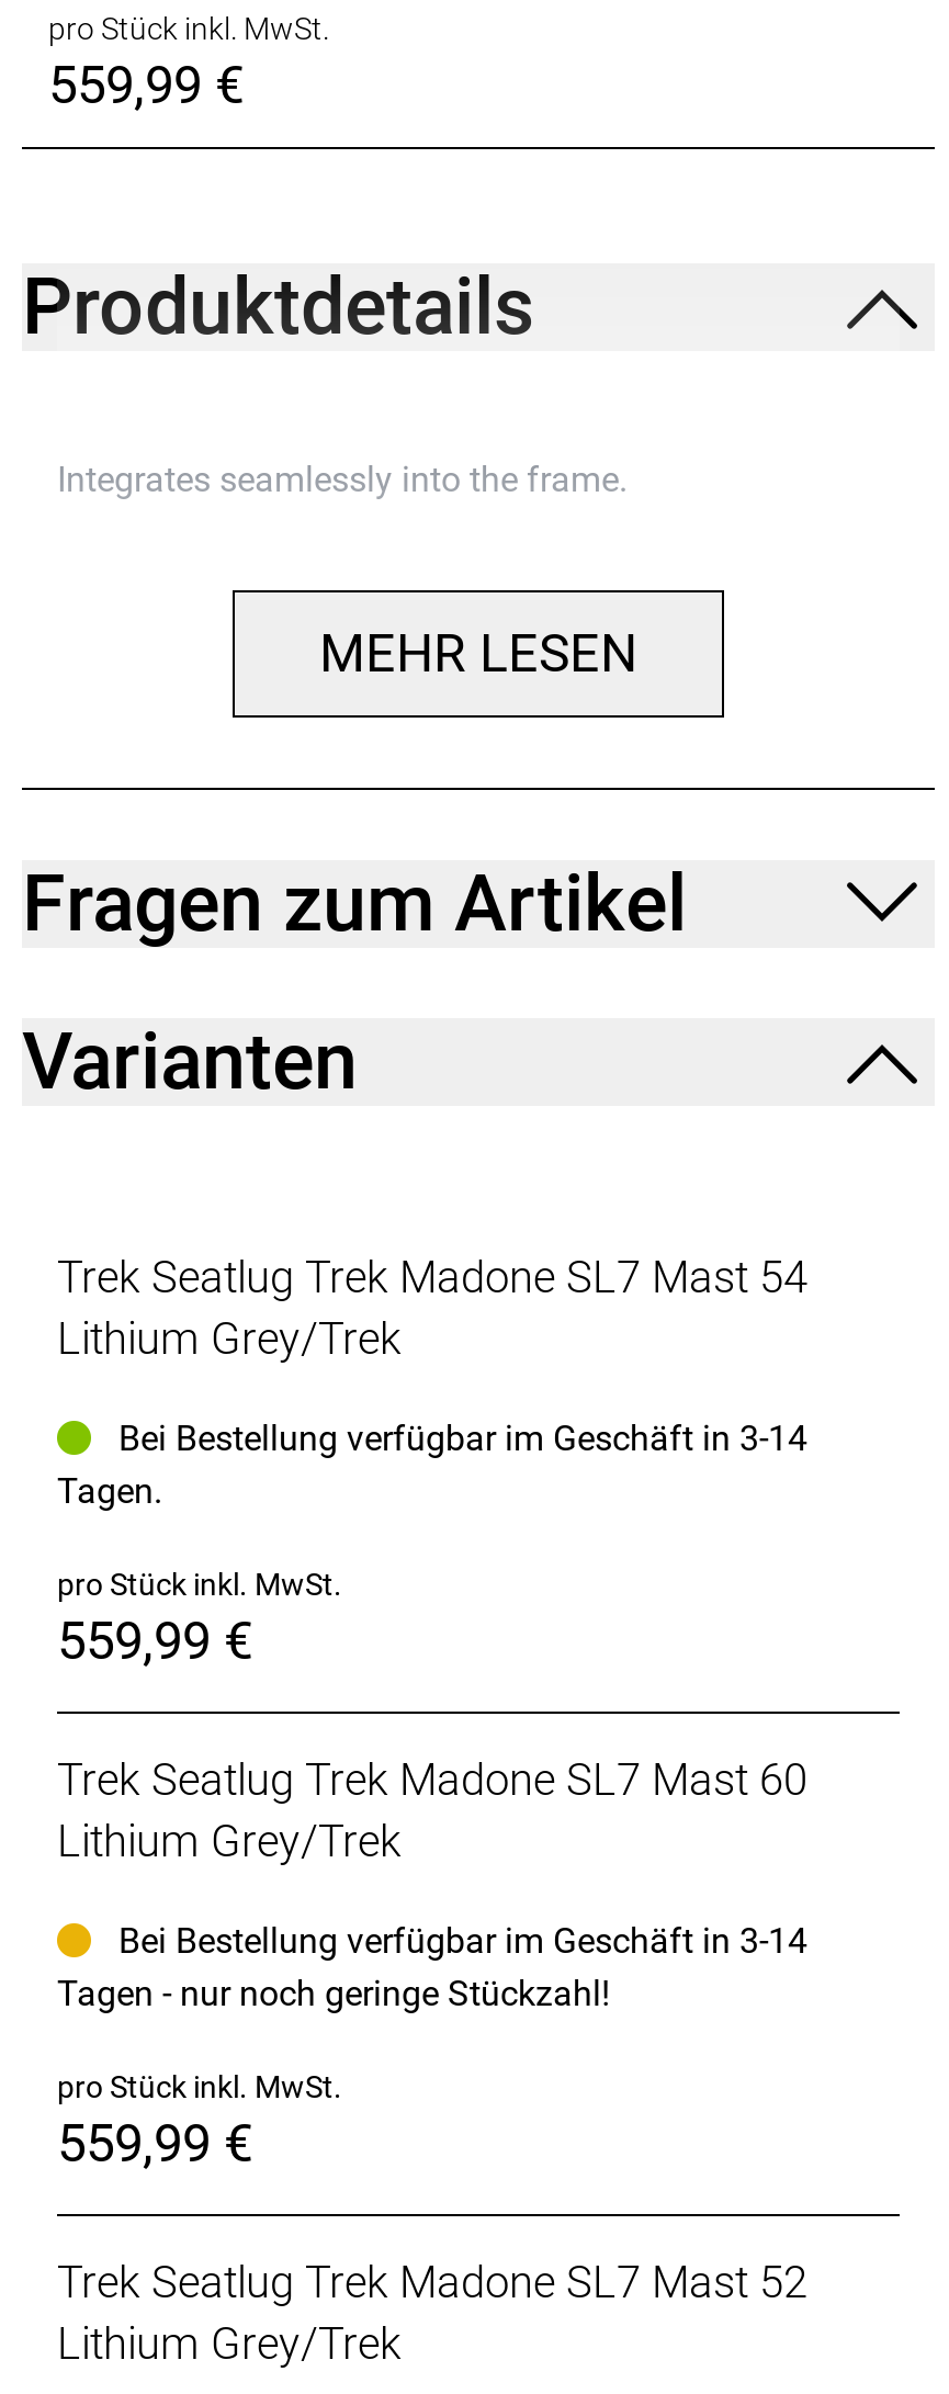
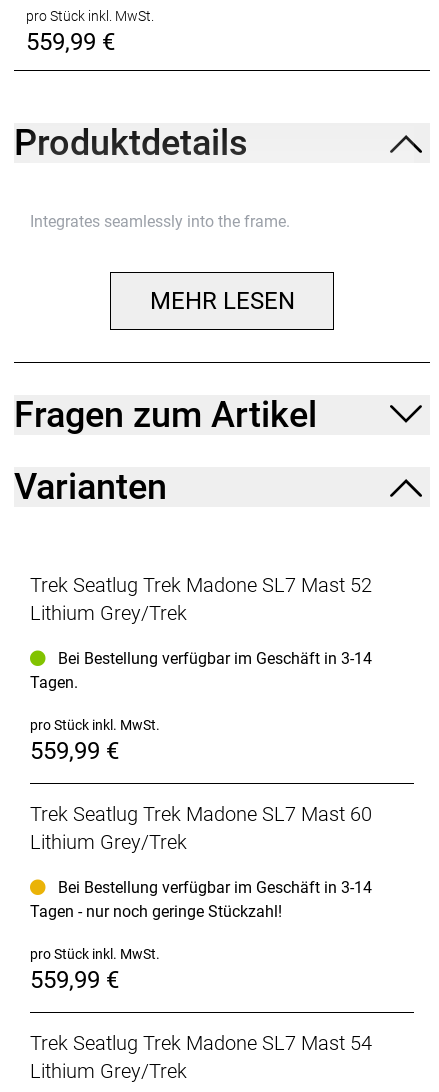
moved [57,1251,807,1303] -> [30,1031,372,1055]: Trek Seatlug Trek Madone SL7 Mast 54
moved [57,2256,807,2308] -> [30,573,372,597]: Trek Seatlug Trek Madone SL7 Mast 52

